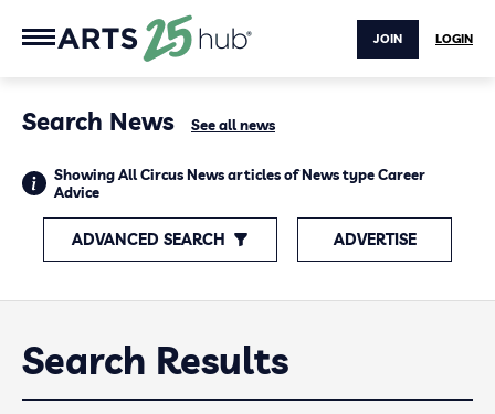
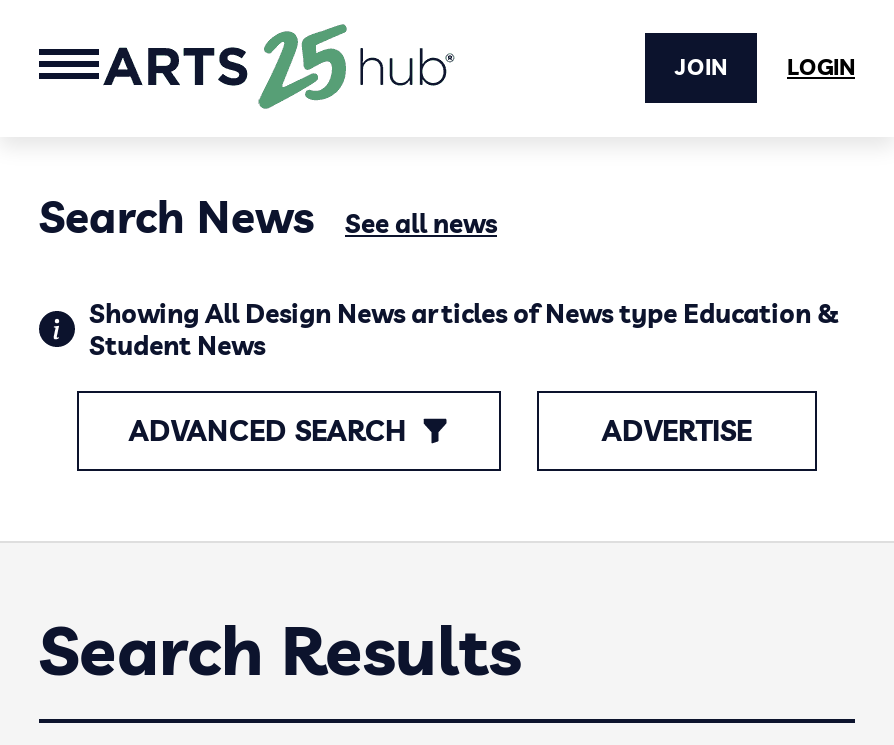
[54,166,425,201] Showing All Circus News articles of News type Career | Advice -> [89,297,839,361] Showing All Design News articles of News type Education & | Student News

